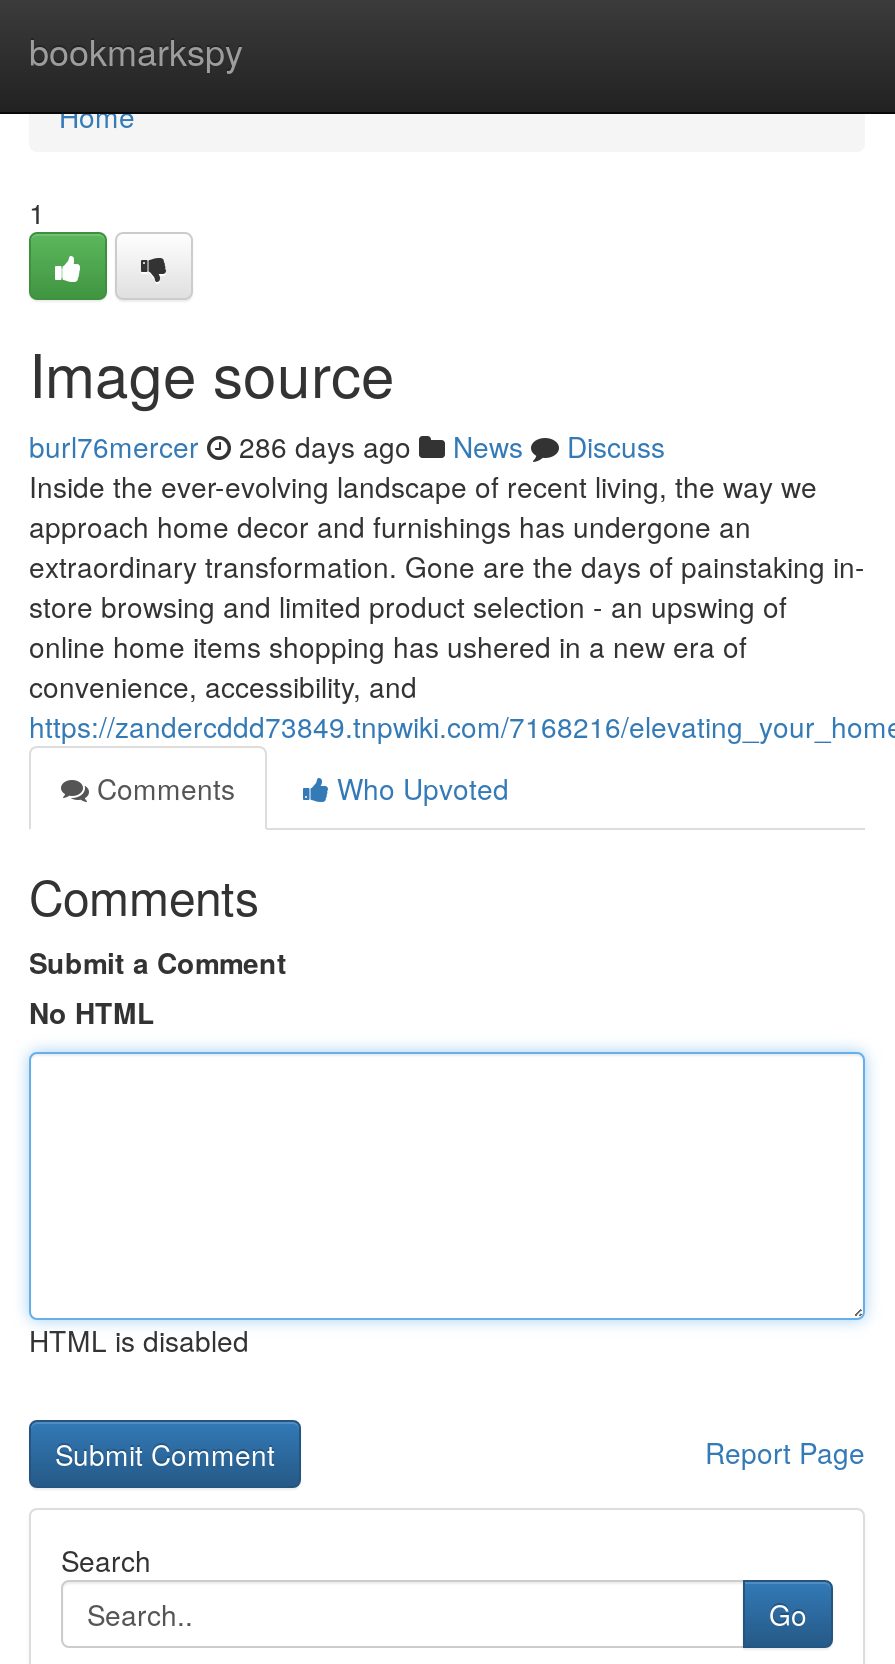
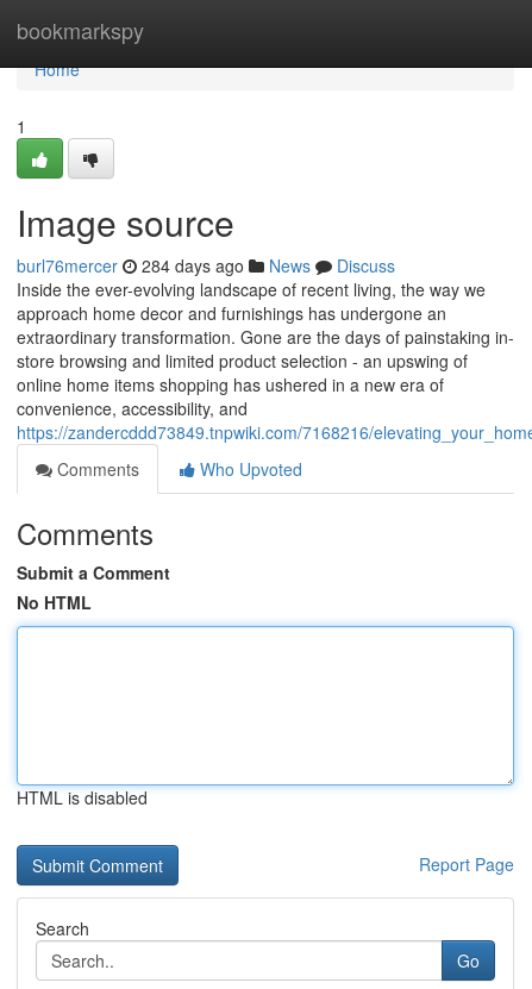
[29,426,665,466] burl76mercer 286 days ago News Discuss -> [17,253,395,277] burl76mercer 284 days ago News Discuss

